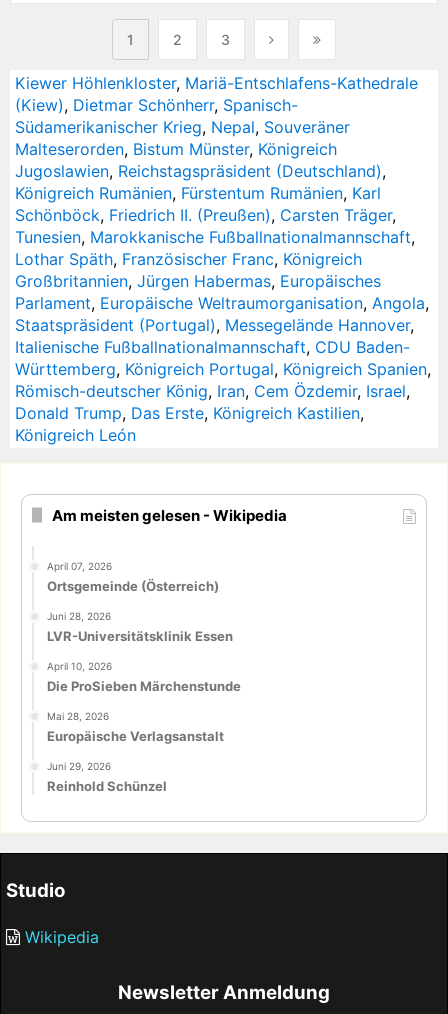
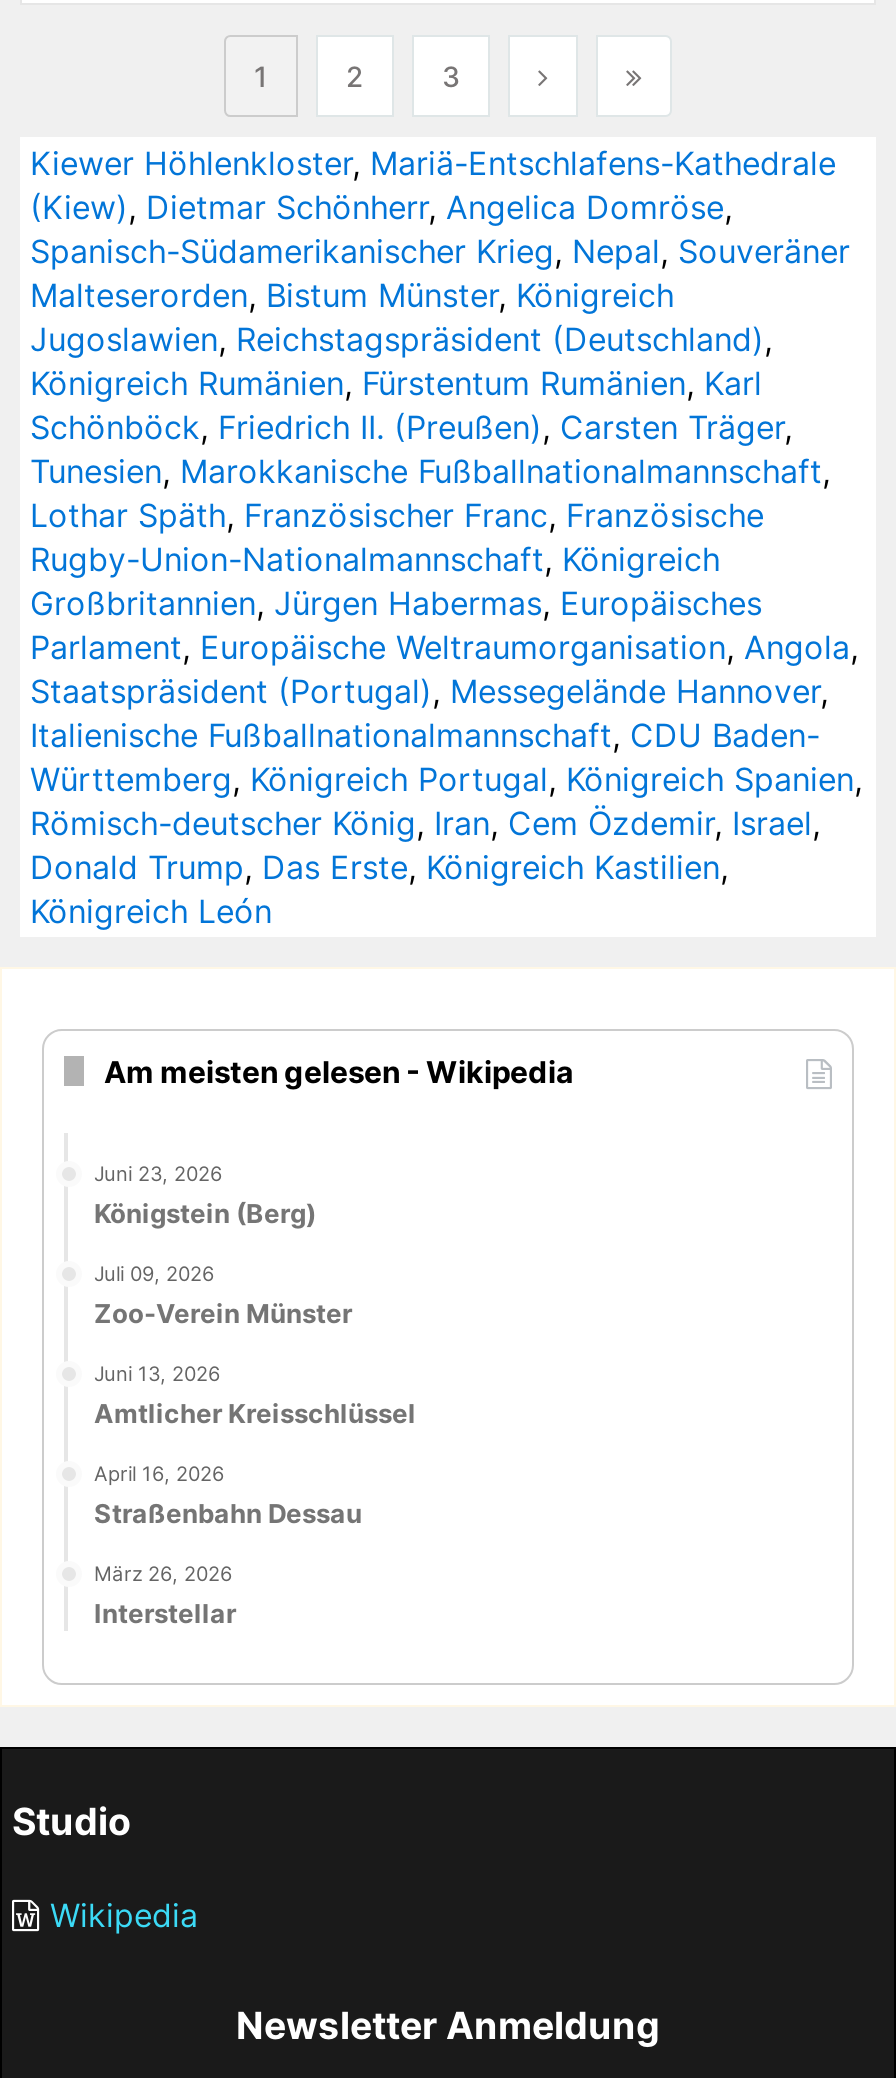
[15,95,350,137] (Kiew), Dietmar Schönherr, Spanisch- | Südamerikanischer Krieg, Nepal, Souveräner -> [30,187,850,271] (Kiew), Dietmar Schönherr, Angelica Domröse, | Spanisch-Südamerikanischer Krieg, Nepal, Souveräner
[15,249,362,269] Lothar Späth, Französischer Franc, Königreich -> [30,495,764,579] Lothar Späth, Französischer Franc, Französische | Rugby-Union-Nationalmannschaft, Königreich
[47,560,219,594] April 07, 2026 | Ortsgemeinde (Österreich) -> [94,1161,316,1229] Juni 23, 2026 | Königstein (Berg)
[47,610,233,644] Juni 28, 2026 | LVR-Universitätsklinik Essen -> [94,1261,352,1329] Juli 09, 2026 | Zoo-Verein Münster
[47,660,241,694] April 10, 2026 | Die ProSieben Märchenstunde -> [94,1360,416,1428] Juni 13, 2026 | Amtlicher Kreisschlüssel
[47,710,224,744] Mai 28, 2026 | Europäische Verlagsanstalt -> [94,1460,362,1528] April 16, 2026 | Straßenbahn Dessau
[47,759,167,793] Juni 29, 2026 | Reinhold Schünzel -> [94,1560,236,1628] März 26, 2026 | Interstellar

